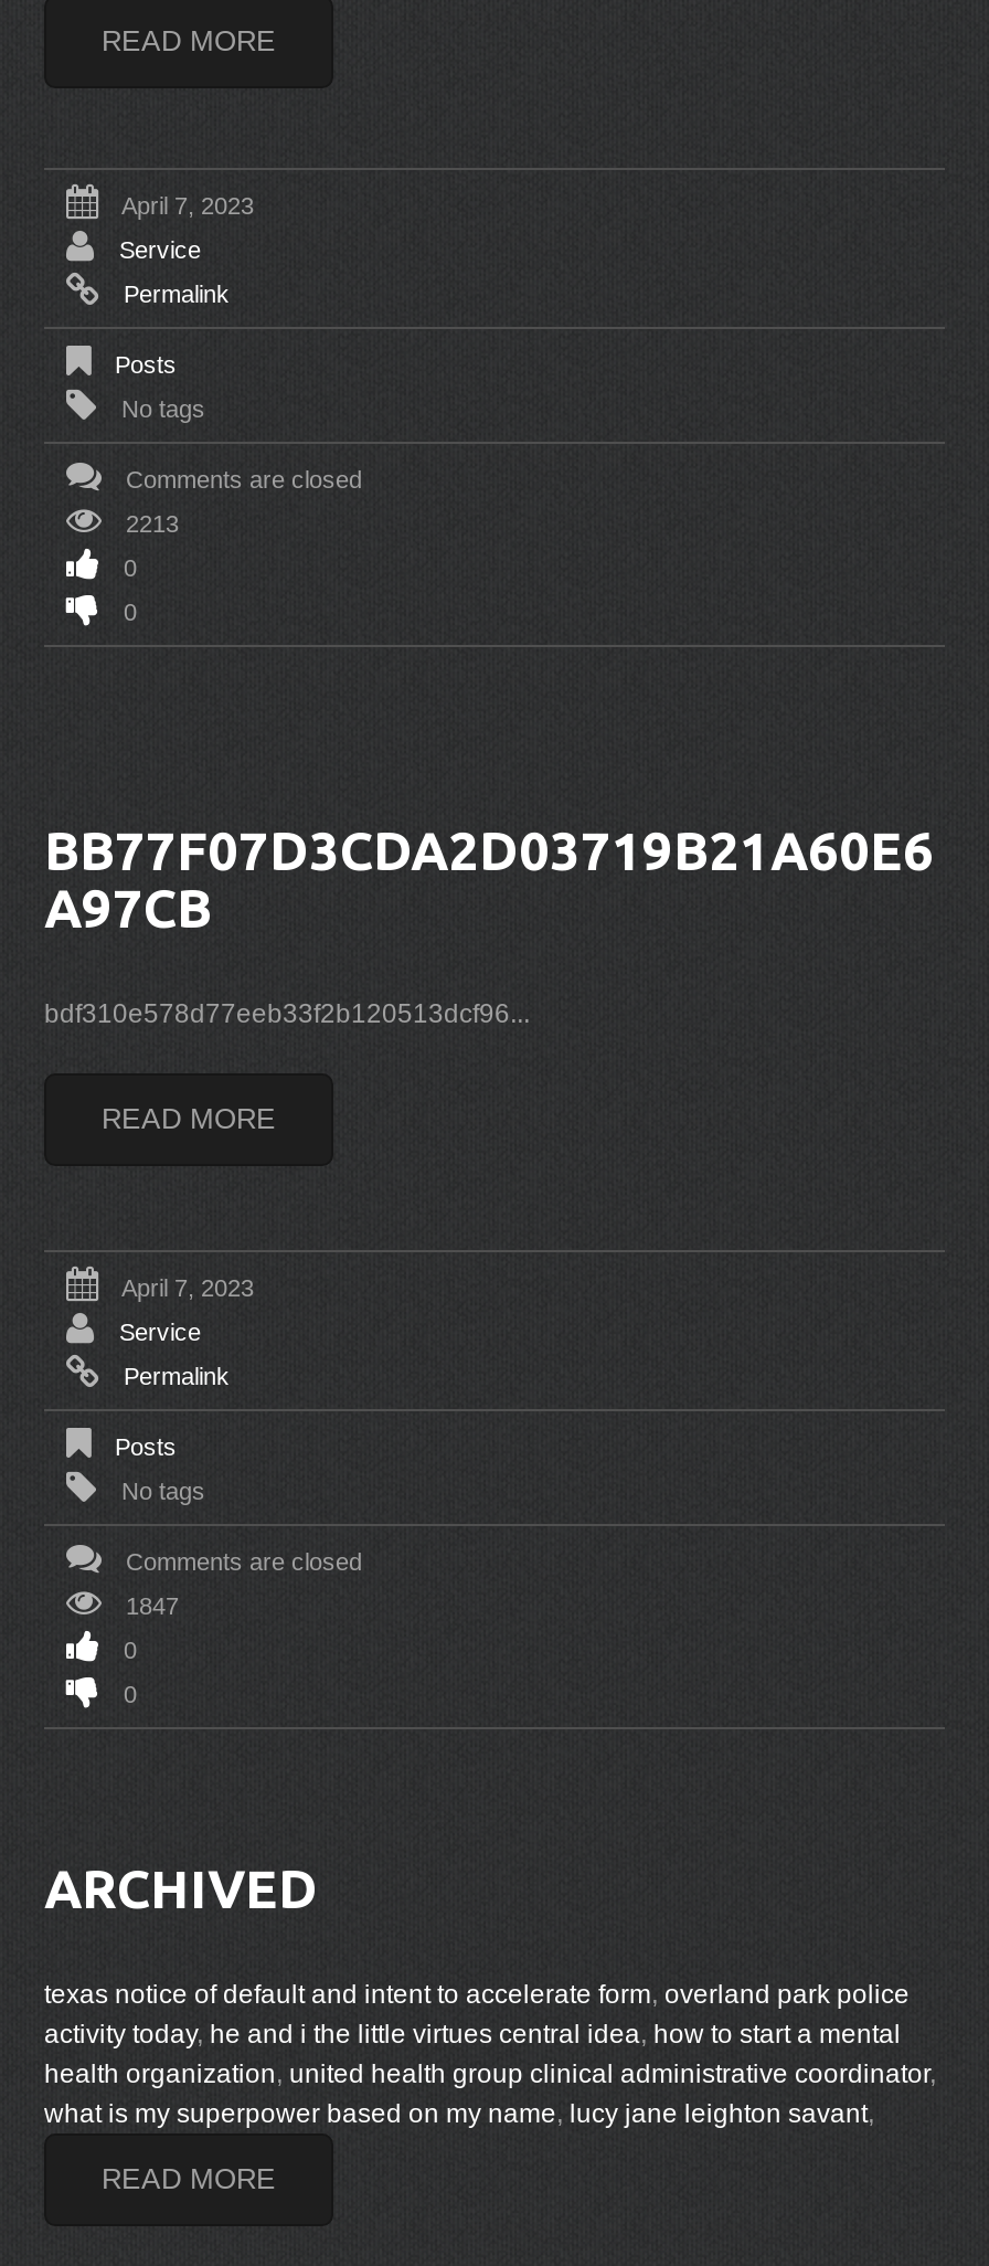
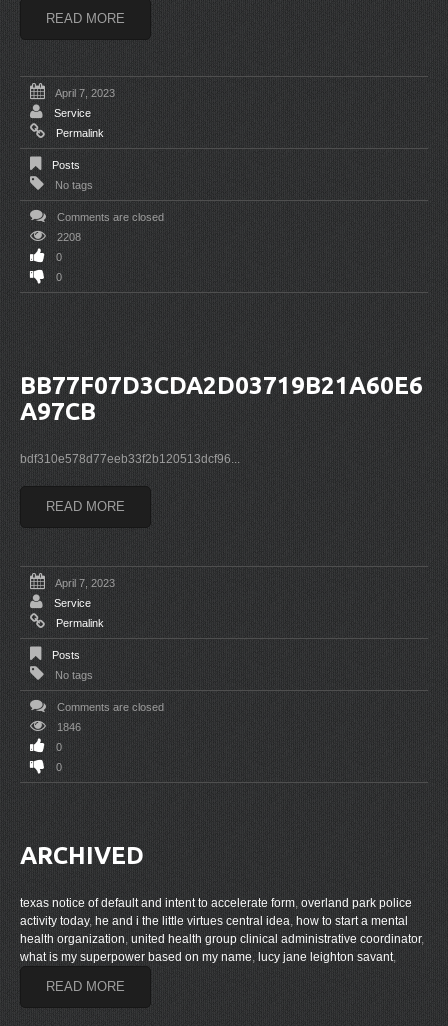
[119,509,179,536] 2213 -> [54,231,81,243] 2208
[119,1592,179,1618] 1847 -> [54,721,81,733] 1846

